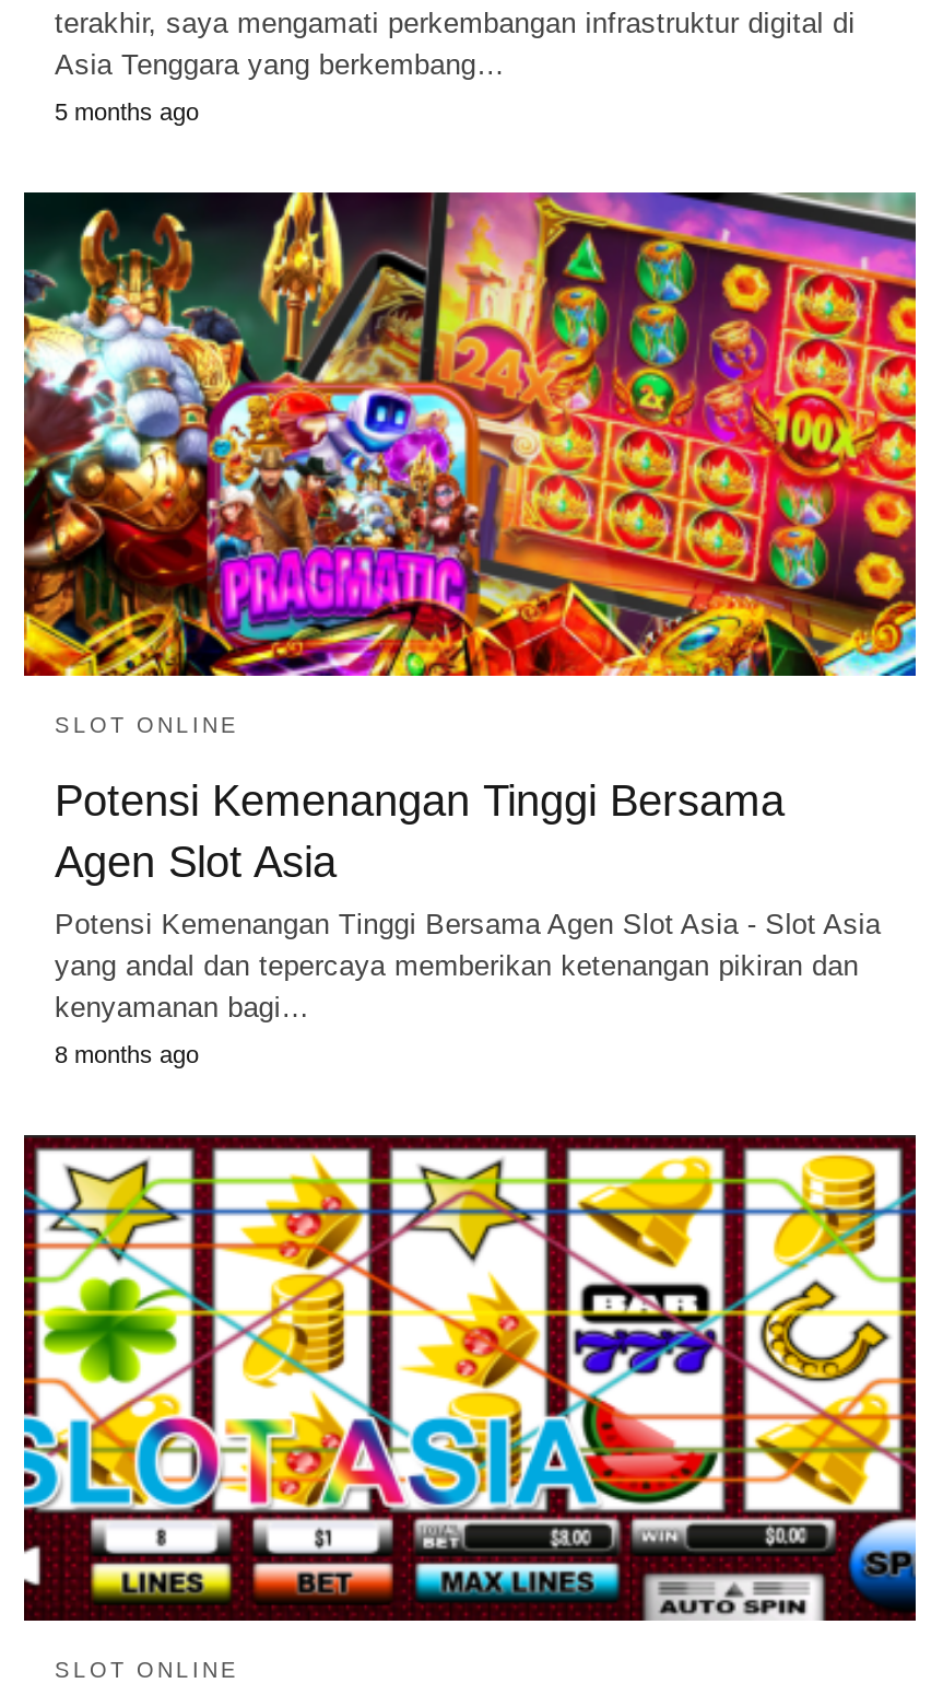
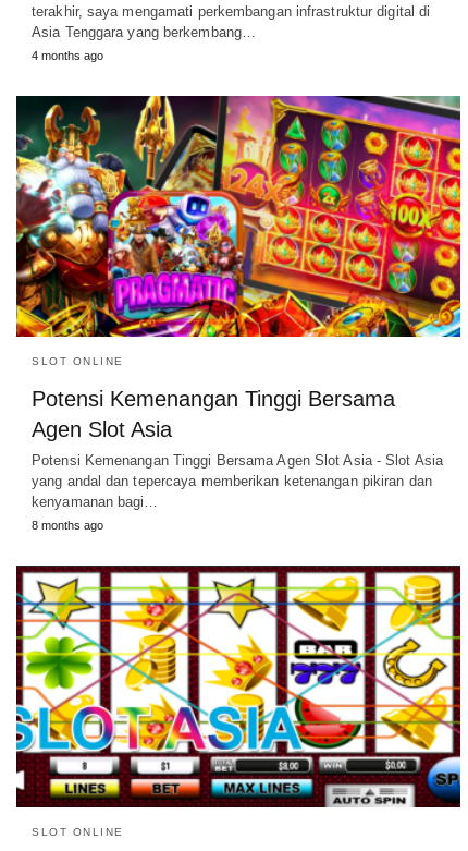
[55,98,199,124] 5 months ago -> [32,49,103,62] 4 months ago

